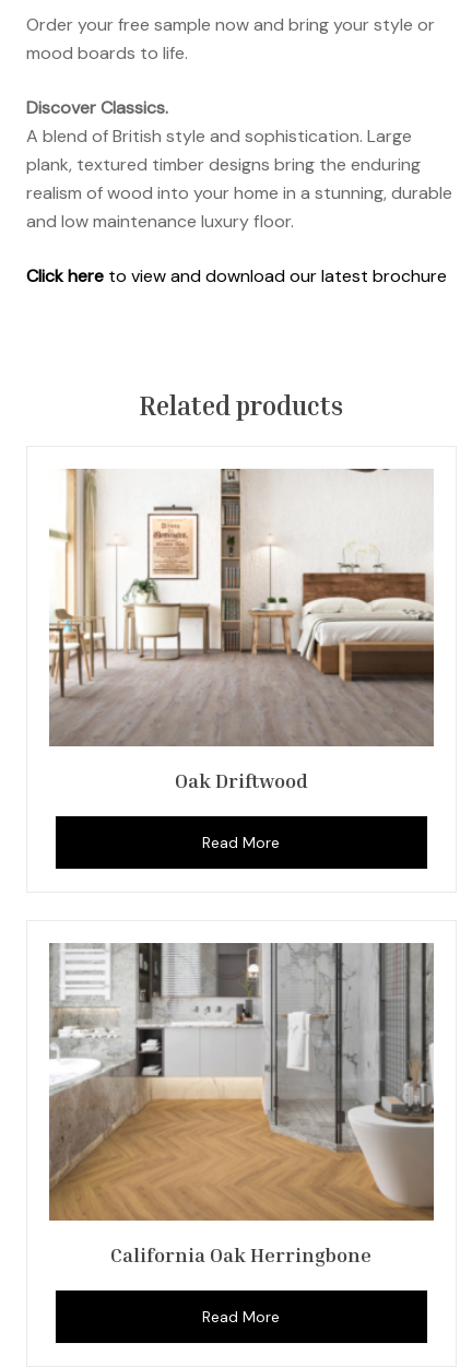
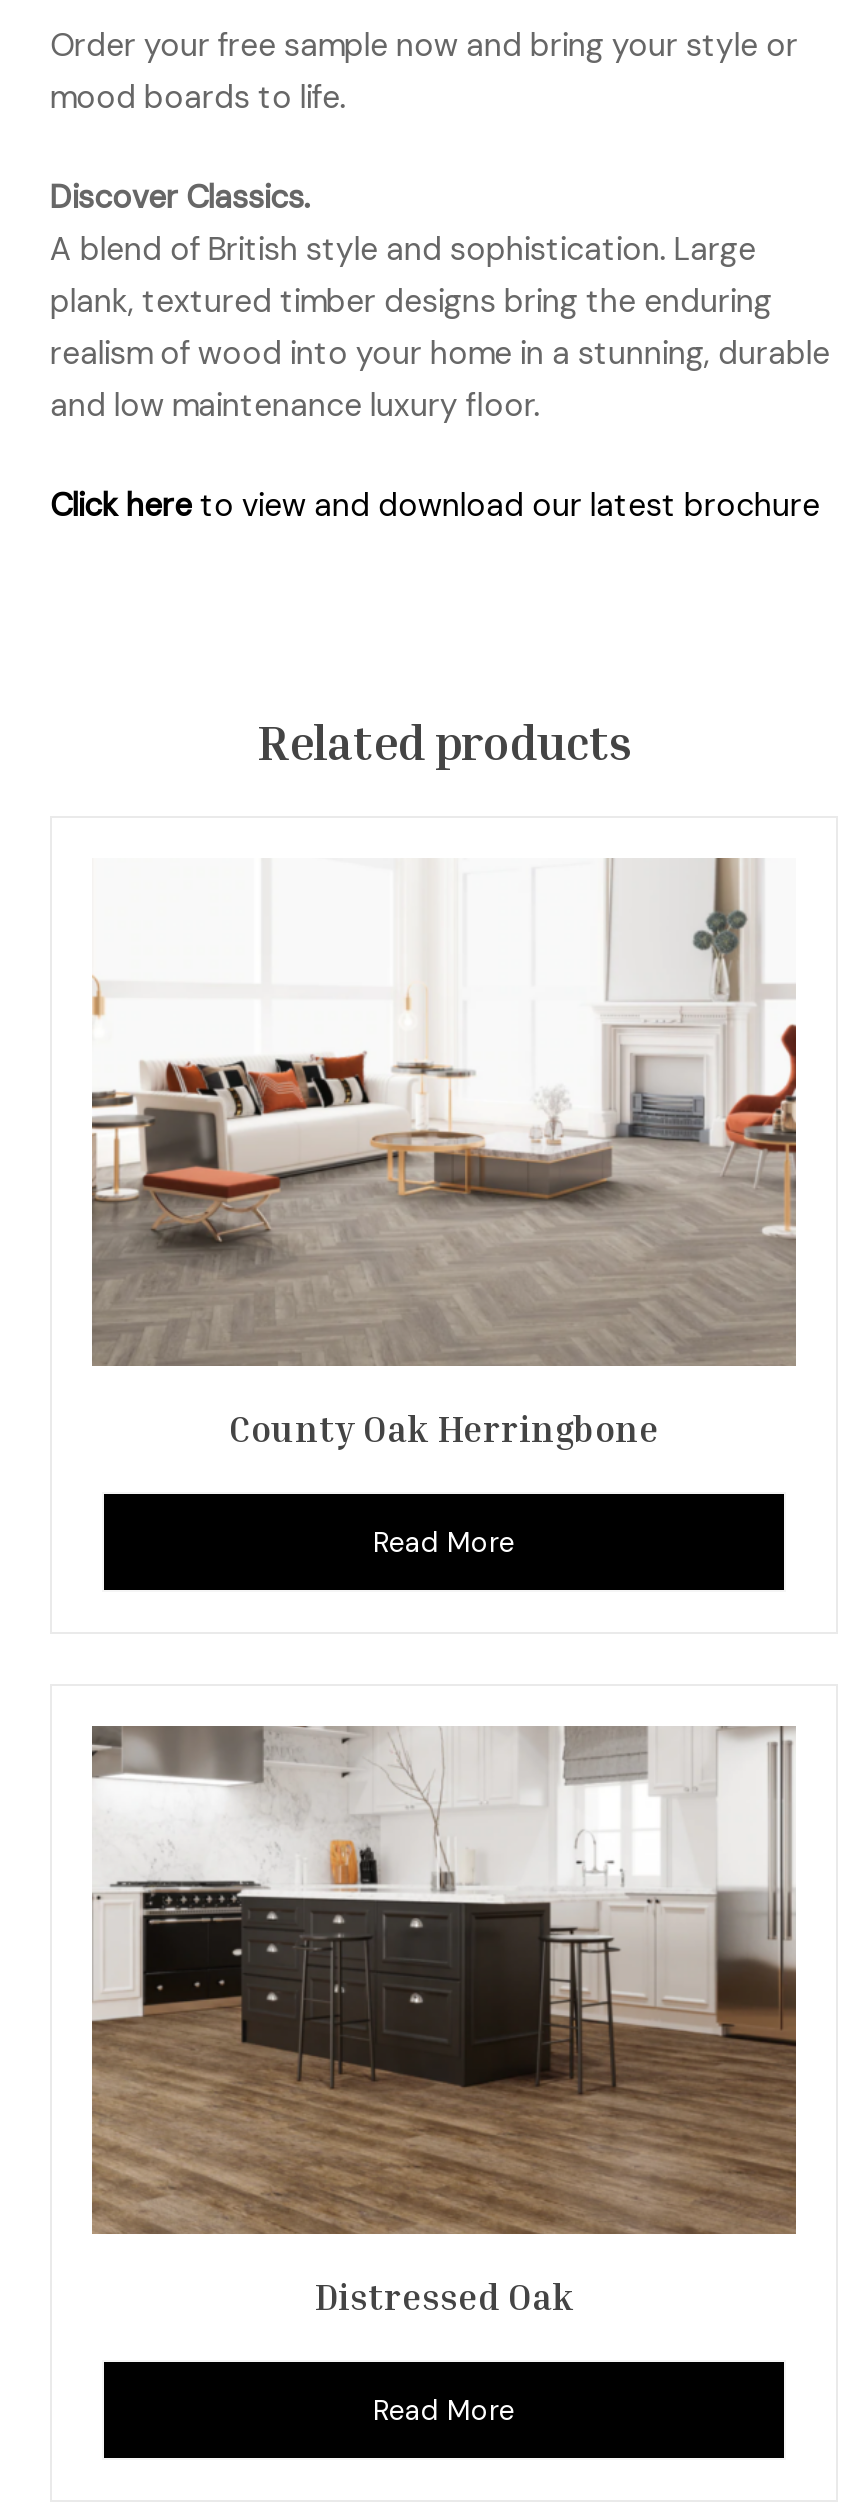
[49,468,435,714] [image] -> [90,858,798,1312] [image]
[175,768,308,792] Oak Driftwood -> [229,1406,659,1450] County Oak Herringbone
[49,943,434,1267] [image] | California Oak Herringbone -> [92,1726,796,2318] [image] | Distressed Oak

